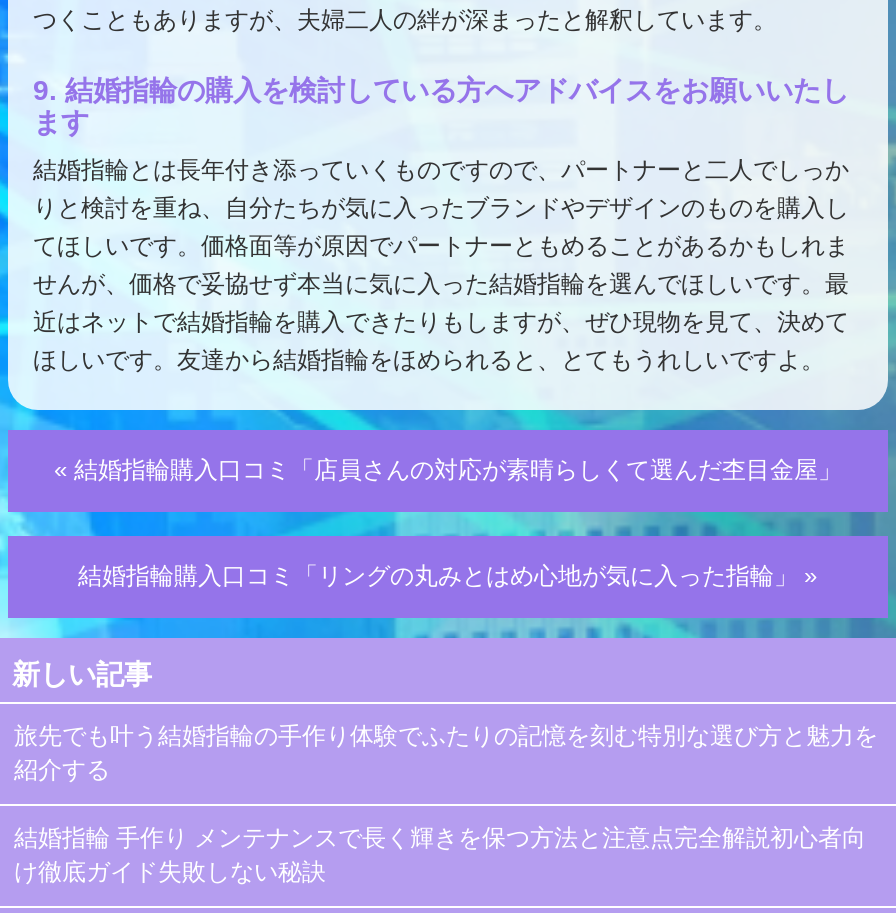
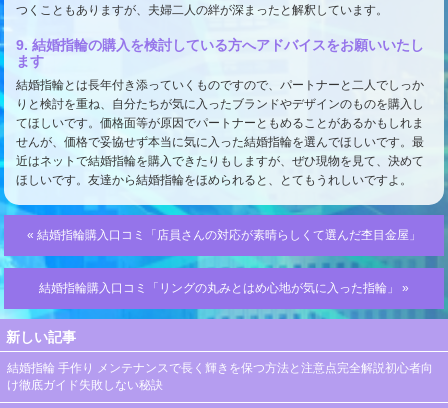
[14,722,878,784] 旅先でも叶う結婚指輪の手作り体験でふたりの記憶を刻む特別な選び方と魅力を | 紹介する -> none

